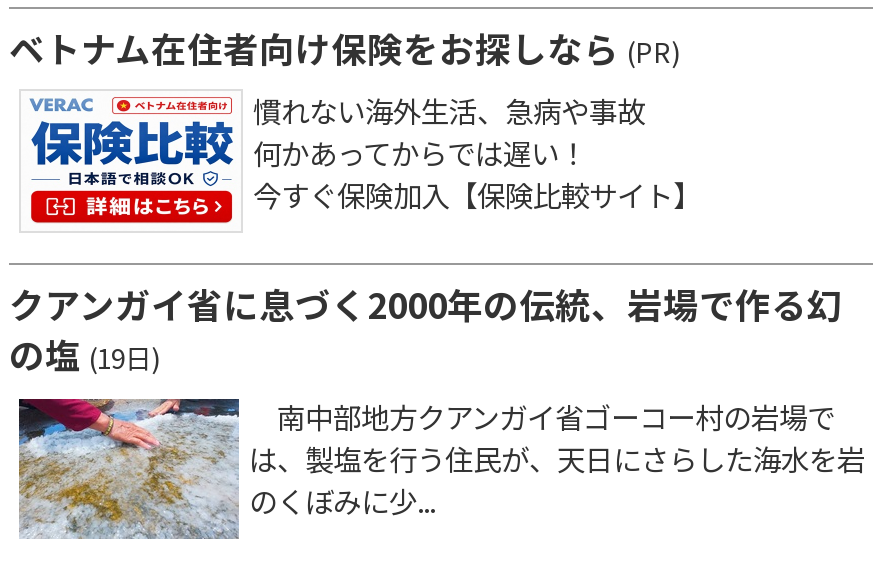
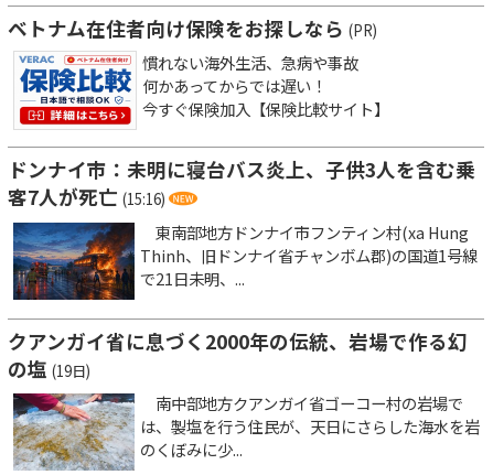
none -> [8,155,478,301] [image] | ドンナイ市：未明に寝台バス炎上、子供3人を含む乗 | 客7人が死亡 (15:16) | 東南部地方ドンナイ市フンティン村(xa Hung | Thinh、旧ドンナイ省チャンボム郡)の国道1号線 | で21日未明、...

